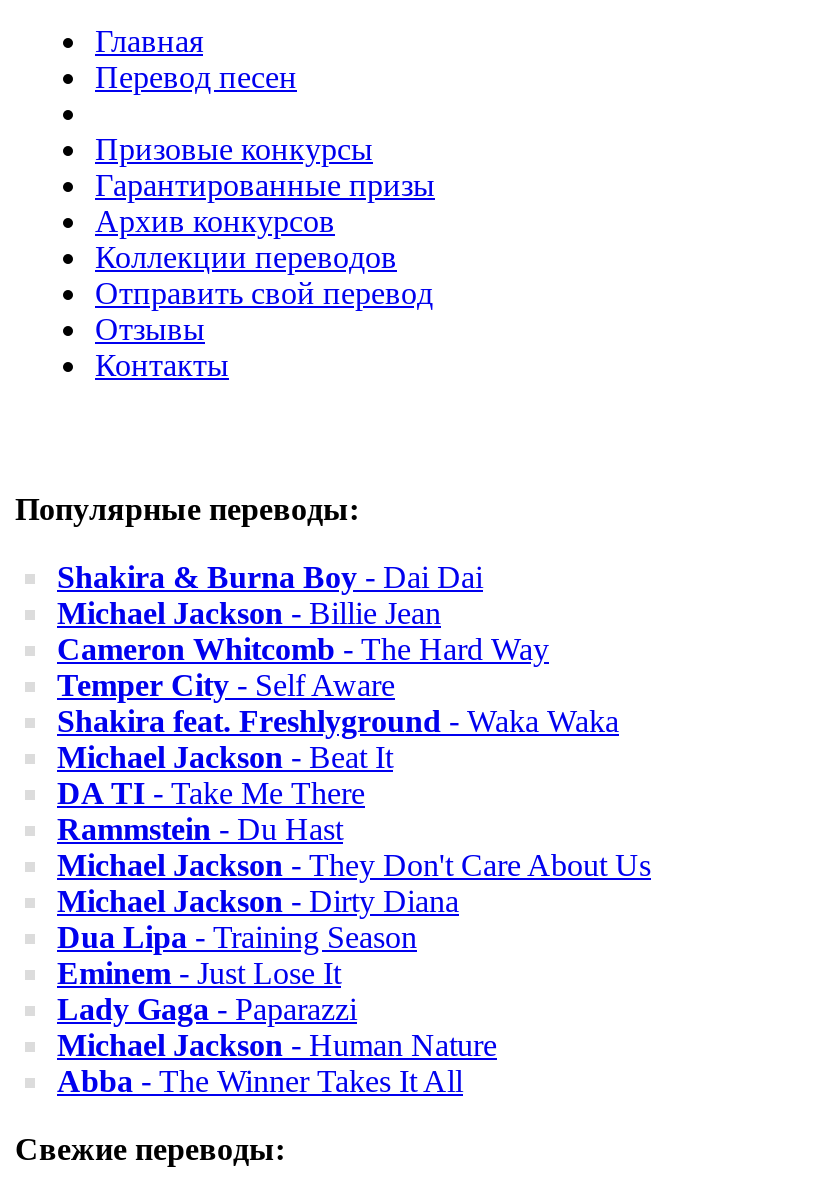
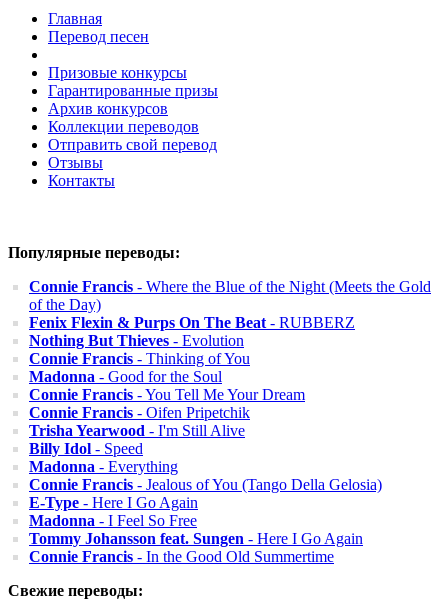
[57,560,651,1098] Shakira & Burna Boy - Dai Dai | Michael Jackson - Billie Jean | Cameron Whitcomb - The Hard Way | Temper City - Self Aware | Shakira feat. Freshlyground - Waka Waka | Michael Jackson - Beat It | DA TI - Take Me There | Rammstein - Du Hast | Michael Jackson - They Don't Care About Us | Michael Jackson - Dirty Diana | Dua Lipa - Training Season | Eminem - Just Lose It | Lady Gaga - Paparazzi | Michael Jackson - Human Nature | Abba - The Winner Takes It All -> [29,278,431,565] Connie Francis - Where the Blue of the Night (Meets the Gold | of the Day) | Fenix Flexin & Purps On The Beat - RUBBERZ | Nothing But Thieves - Evolution | Connie Francis - Thinking of You | Madonna - Good for the Soul | Connie Francis - You Tell Me Your Dream | Connie Francis - Oifen Pripetchik | Trisha Yearwood - I'm Still Alive | Billy Idol - Speed | Madonna - Everything | Connie Francis - Jealous of You (Tango Della Gelosia) | E-Type - Here I Go Again | Madonna - I Feel So Free | Tommy Johansson feat. Sungen - Here I Go Again | Connie Francis - In the Good Old Summertime

